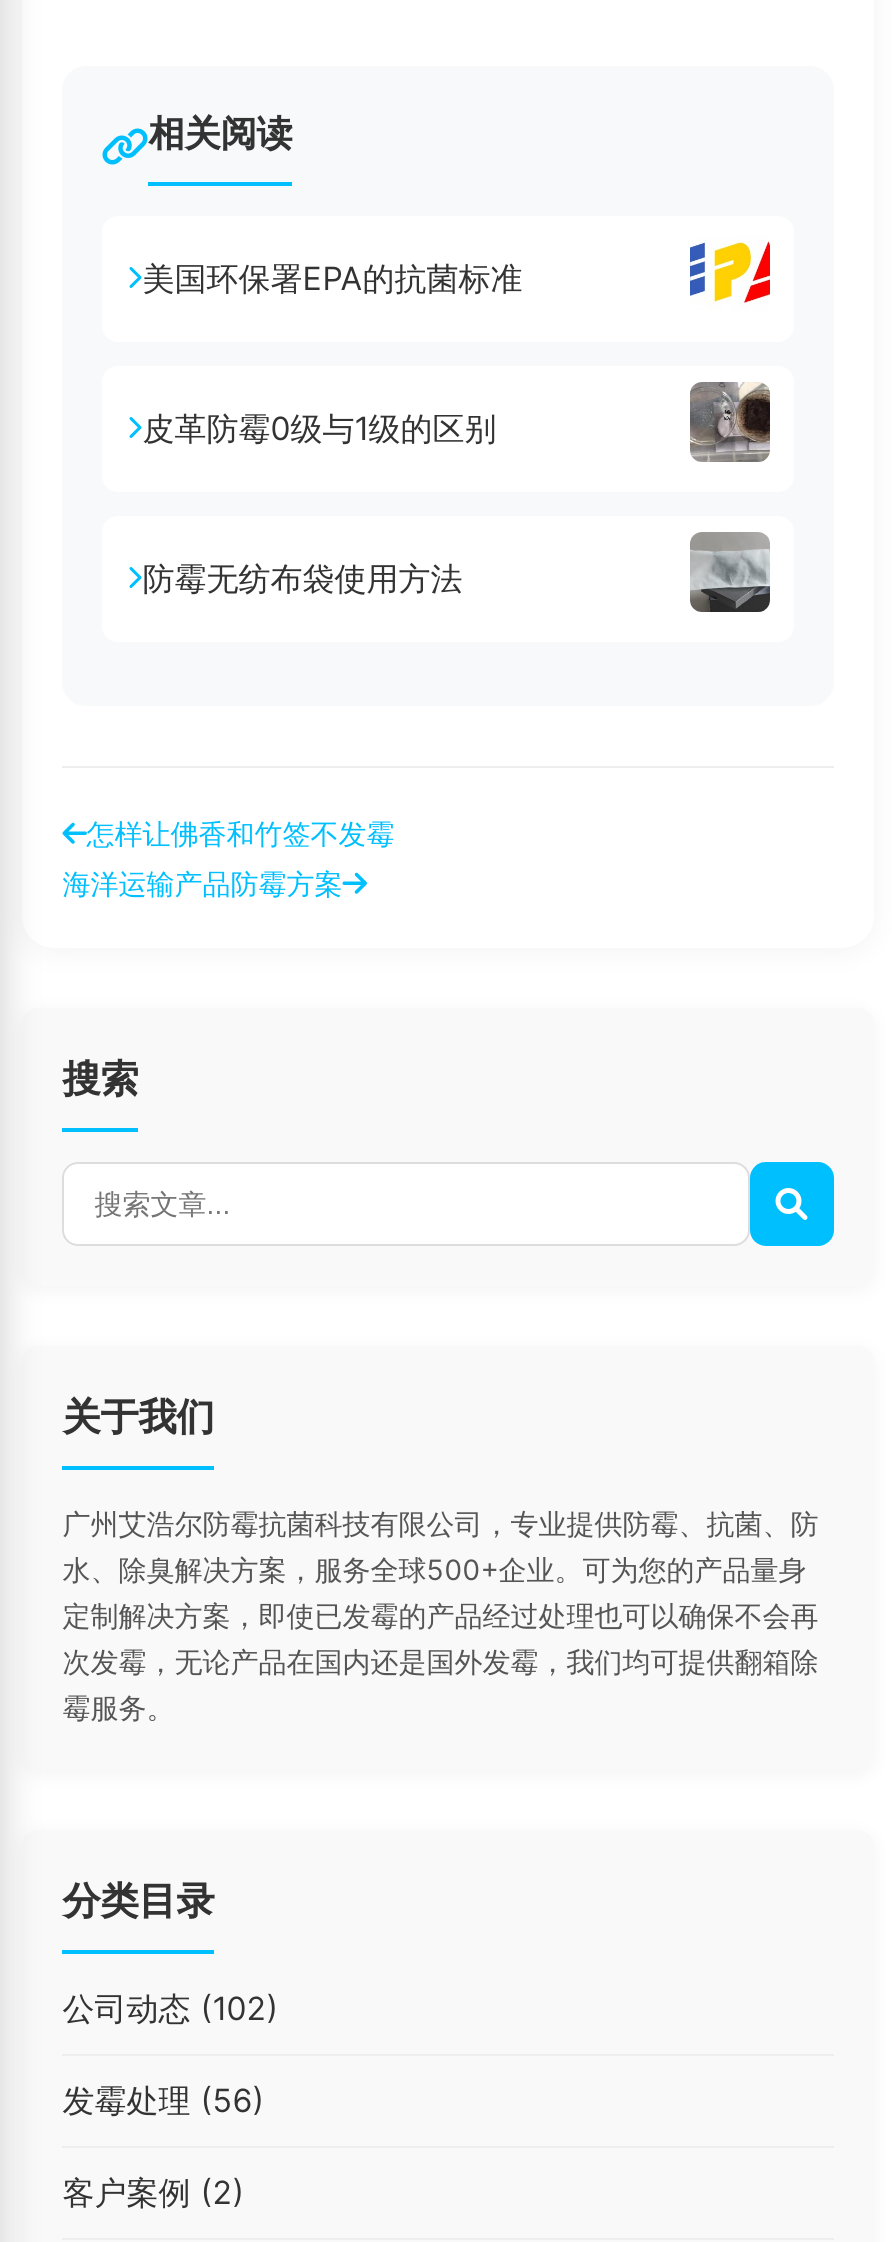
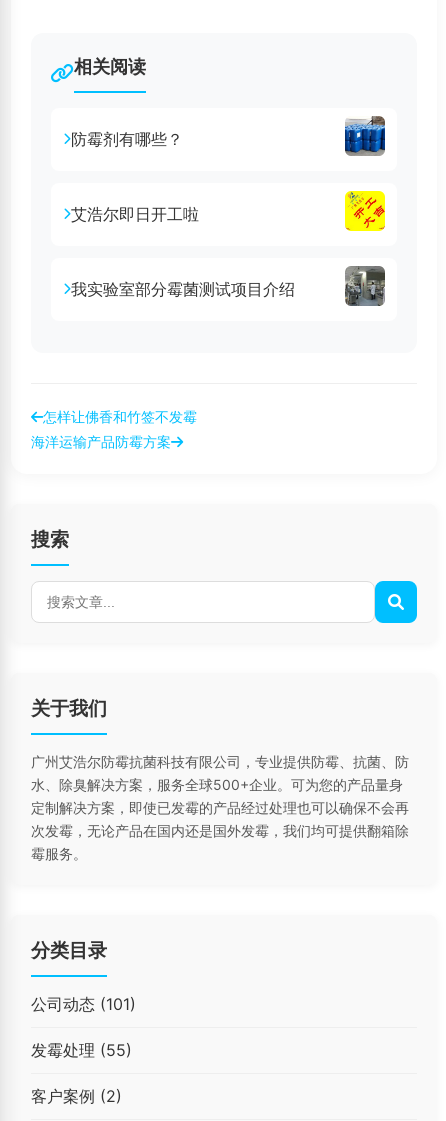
[688,232,772,312] [image] -> [344,115,386,157] [image]
[142,257,522,297] 美国环保署EPA的抗菌标准 -> [71,128,183,148] 防霉剂有哪些？
[688,380,772,464] [image] -> [344,190,386,232] [image]
[142,407,496,447] 皮革防霉0级与1级的区别 -> [71,203,199,223] 艾浩尔即日开工啦
[690,532,772,614] [image] -> [345,267,386,307] [image]
[142,557,462,597] 防霉无纺布袋使用方法 -> [71,278,295,298] 我实验室部分霉菌测试项目介绍
[62,1987,278,2027] 公司动态(102) -> [31,993,136,1013] 公司动态(101)
[62,2079,264,2119] 发霉处理(56) -> [31,1039,132,1059] 发霉处理(55)

